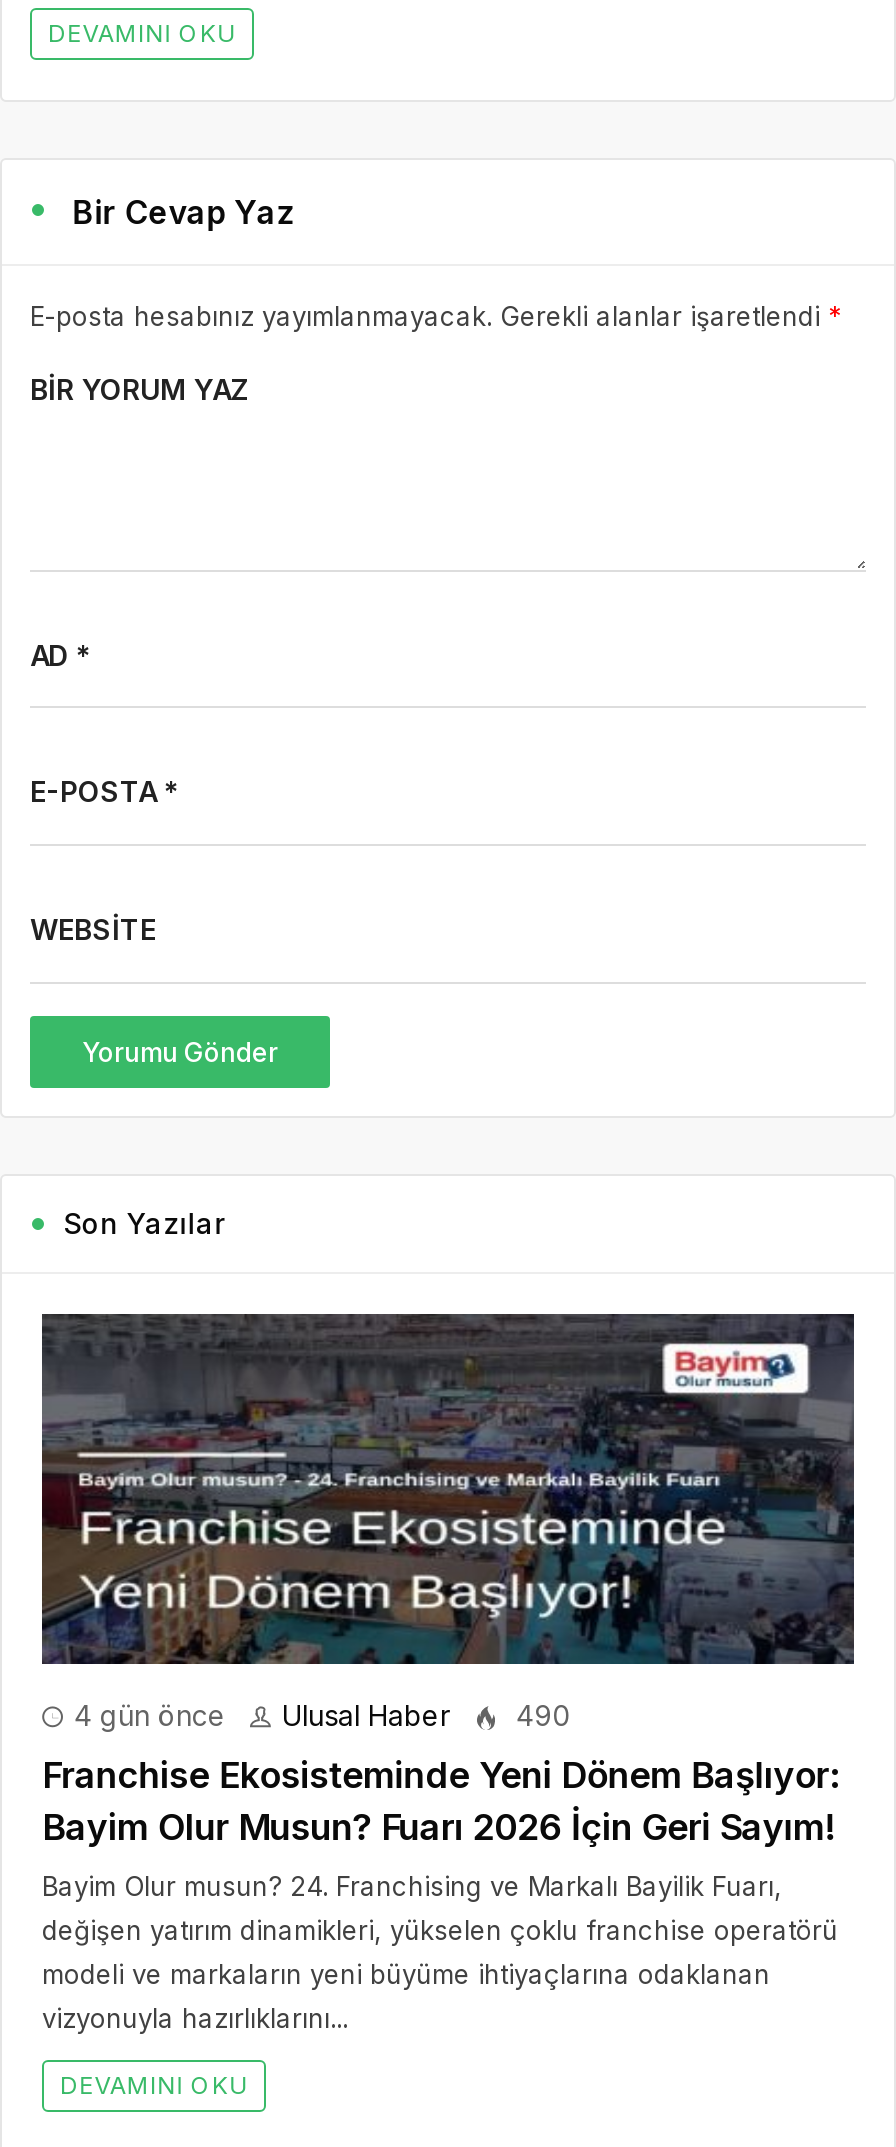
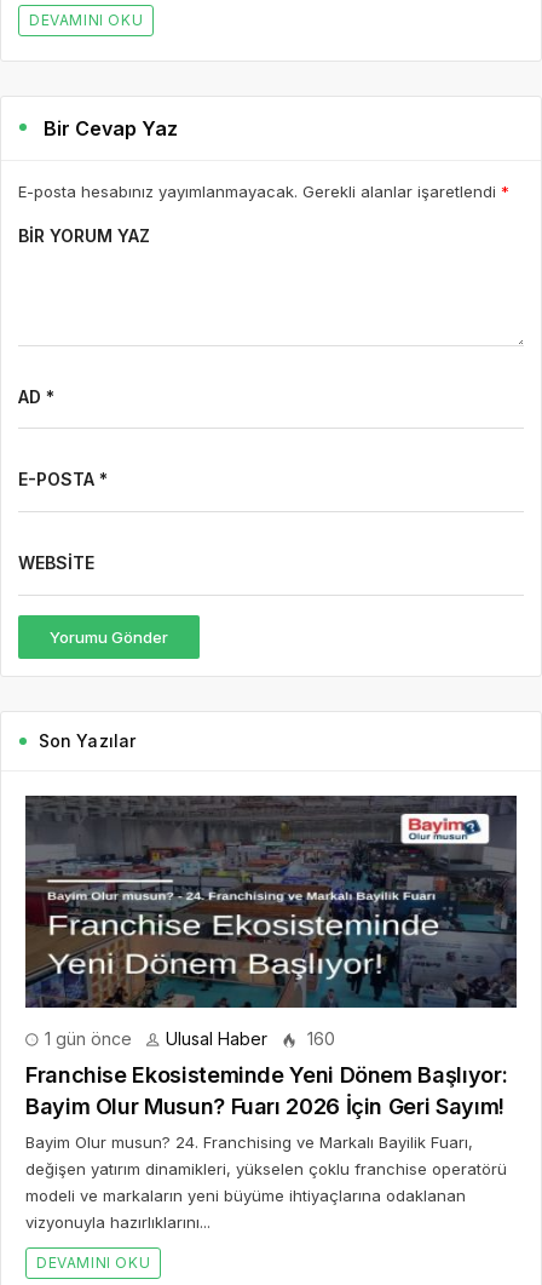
[66,1697,226,1731] 4 gün önce -> [40,1028,132,1048] 1 gün önce
[508,1697,570,1731] 490 -> [302,1028,335,1048] 160

